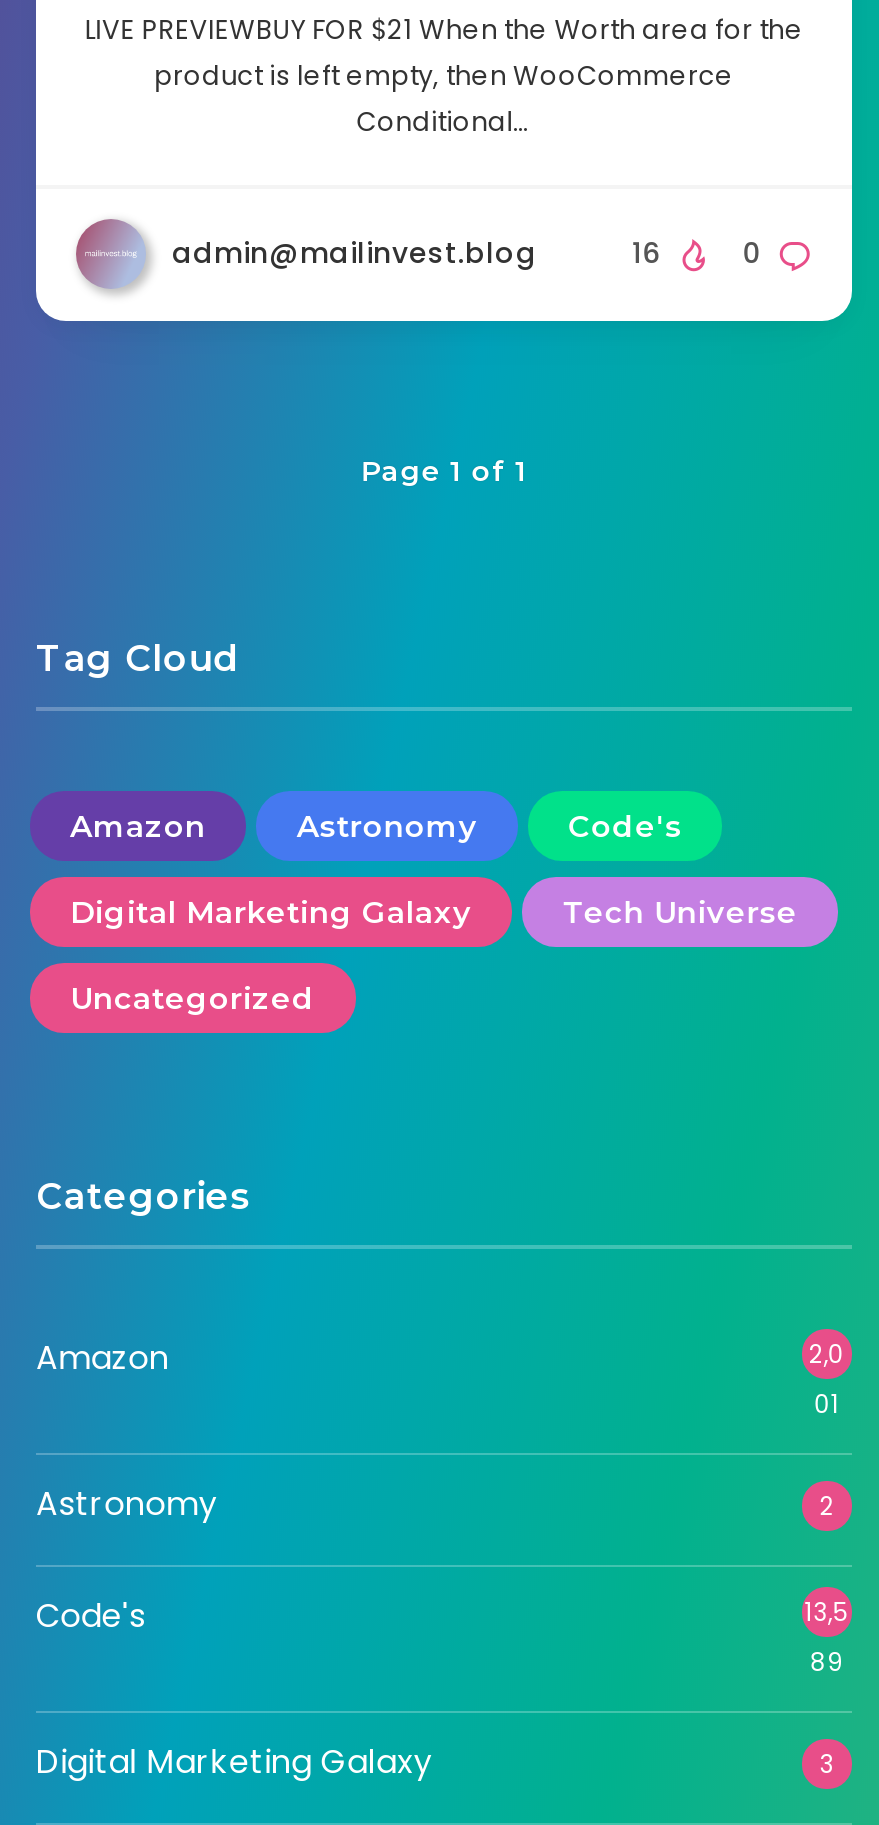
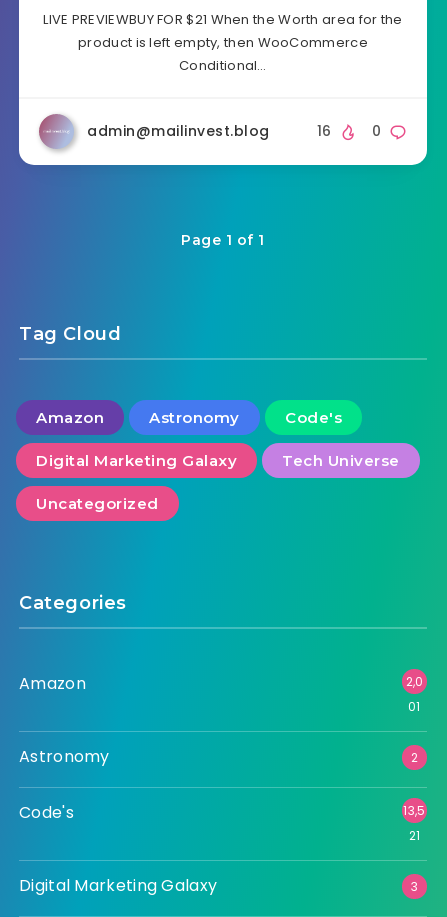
[810,1645,844,1679] 89 -> [409,827,420,844] 21

